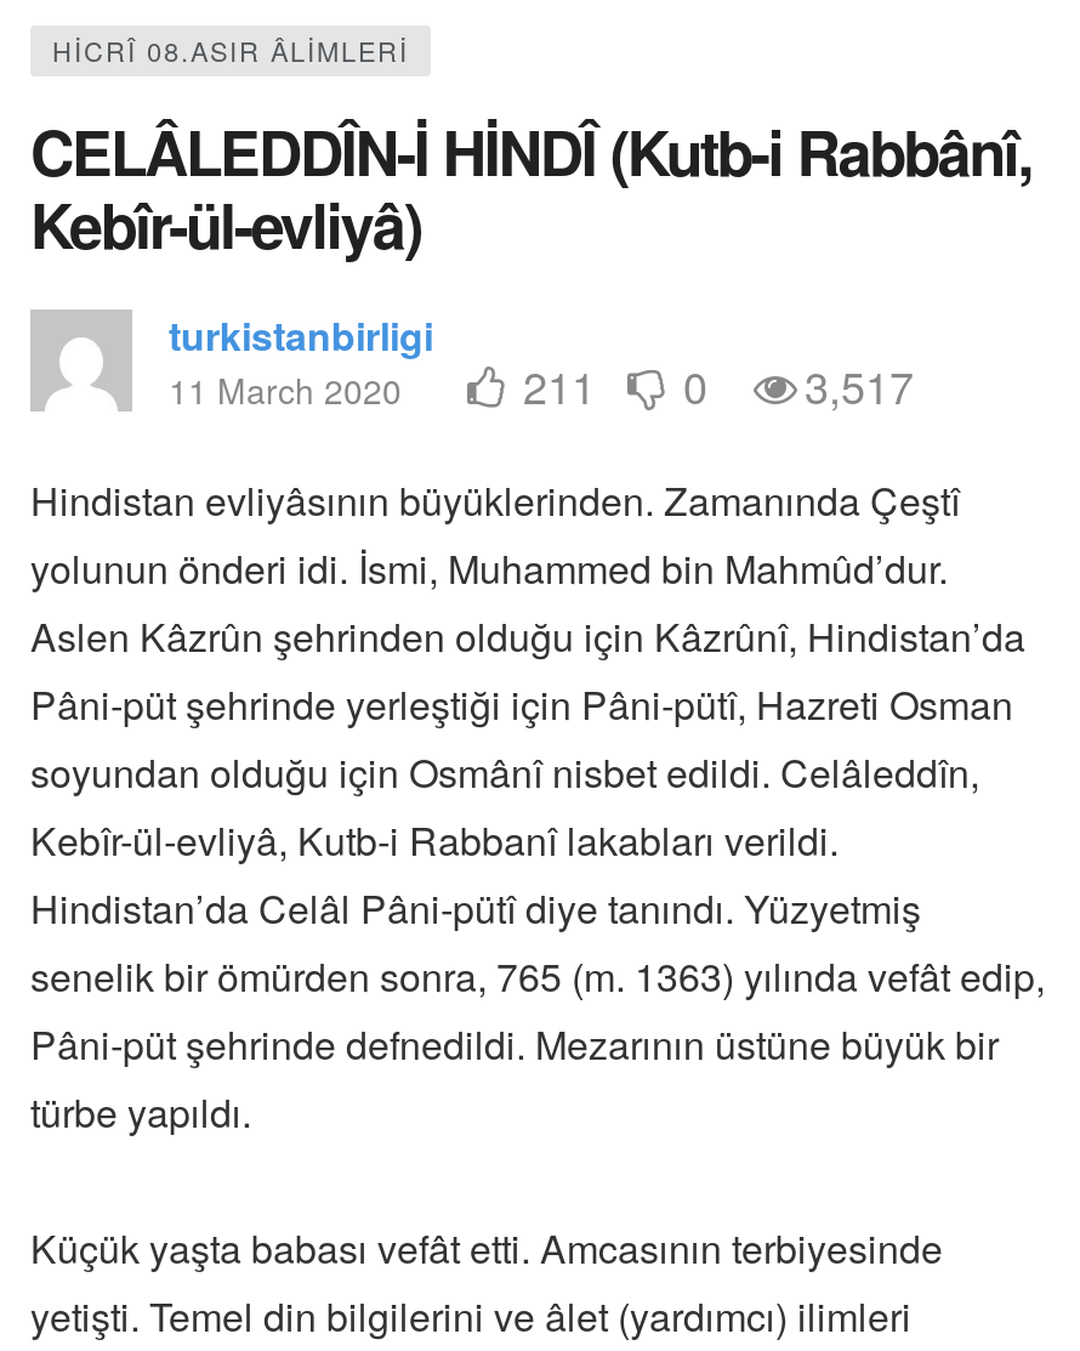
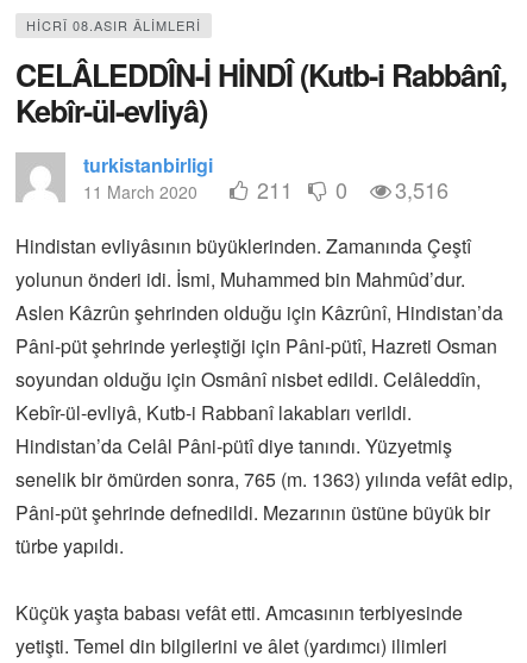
[523,353,914,416] 211 0 3,517 -> [257,174,448,205] 211 0 3,516

